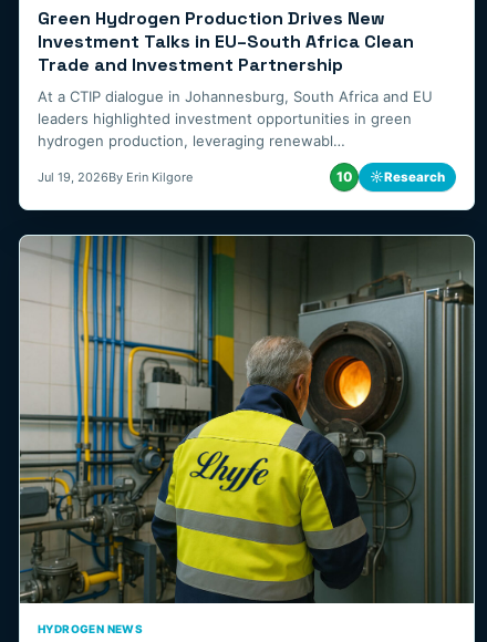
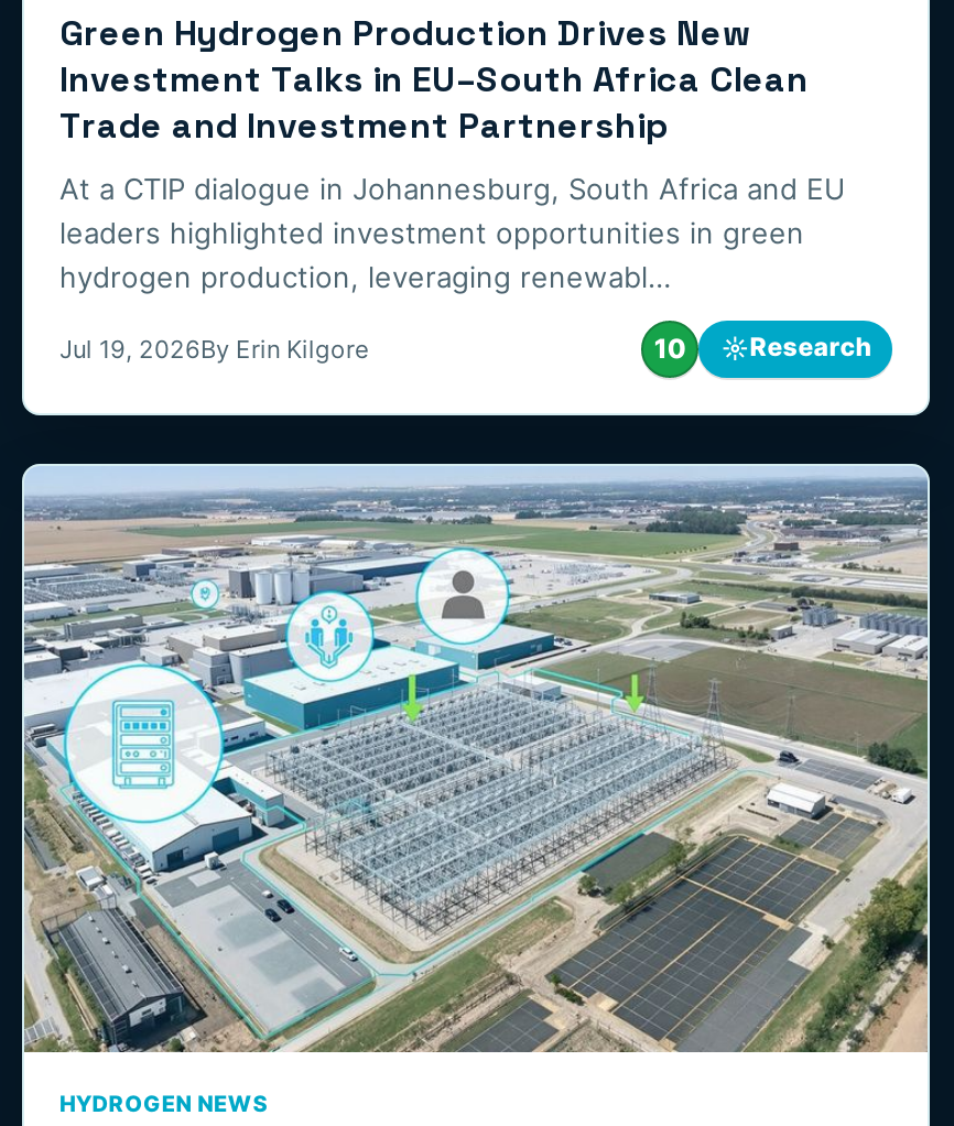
[19,235,475,604] [image] -> [22,464,930,1054] [image]

